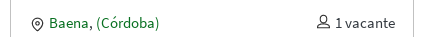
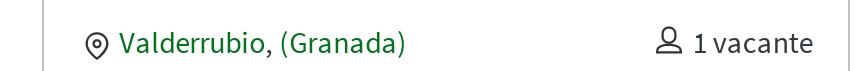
[49,13,160,32] Baena, (Córdoba) -> [119,22,407,60] Valderrubio, (Granada)

